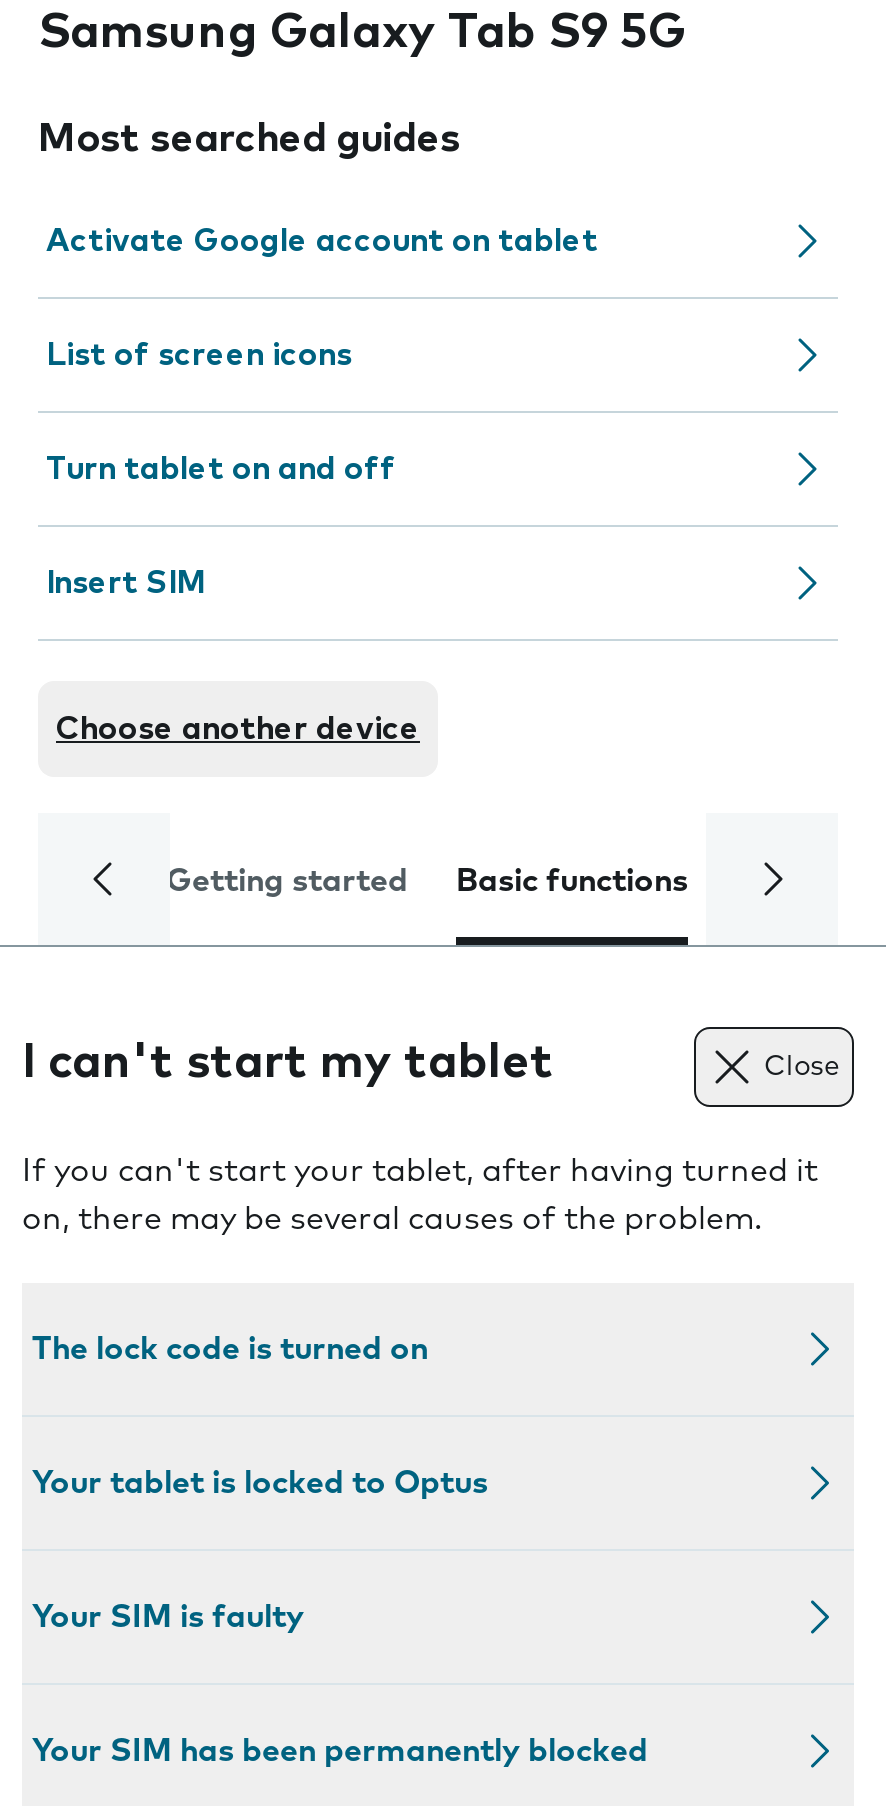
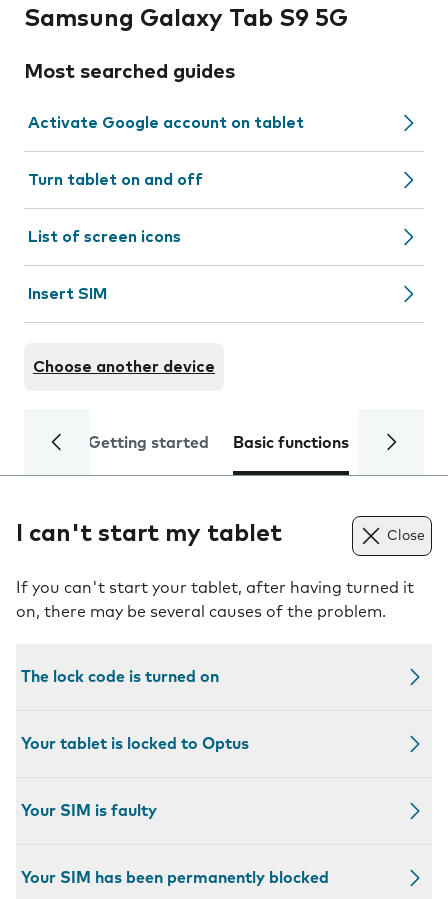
moved [46,339,352,371] -> [28,229,181,245]: List of screen icons
moved [46,453,396,485] -> [28,172,203,188]: Turn tablet on and off

